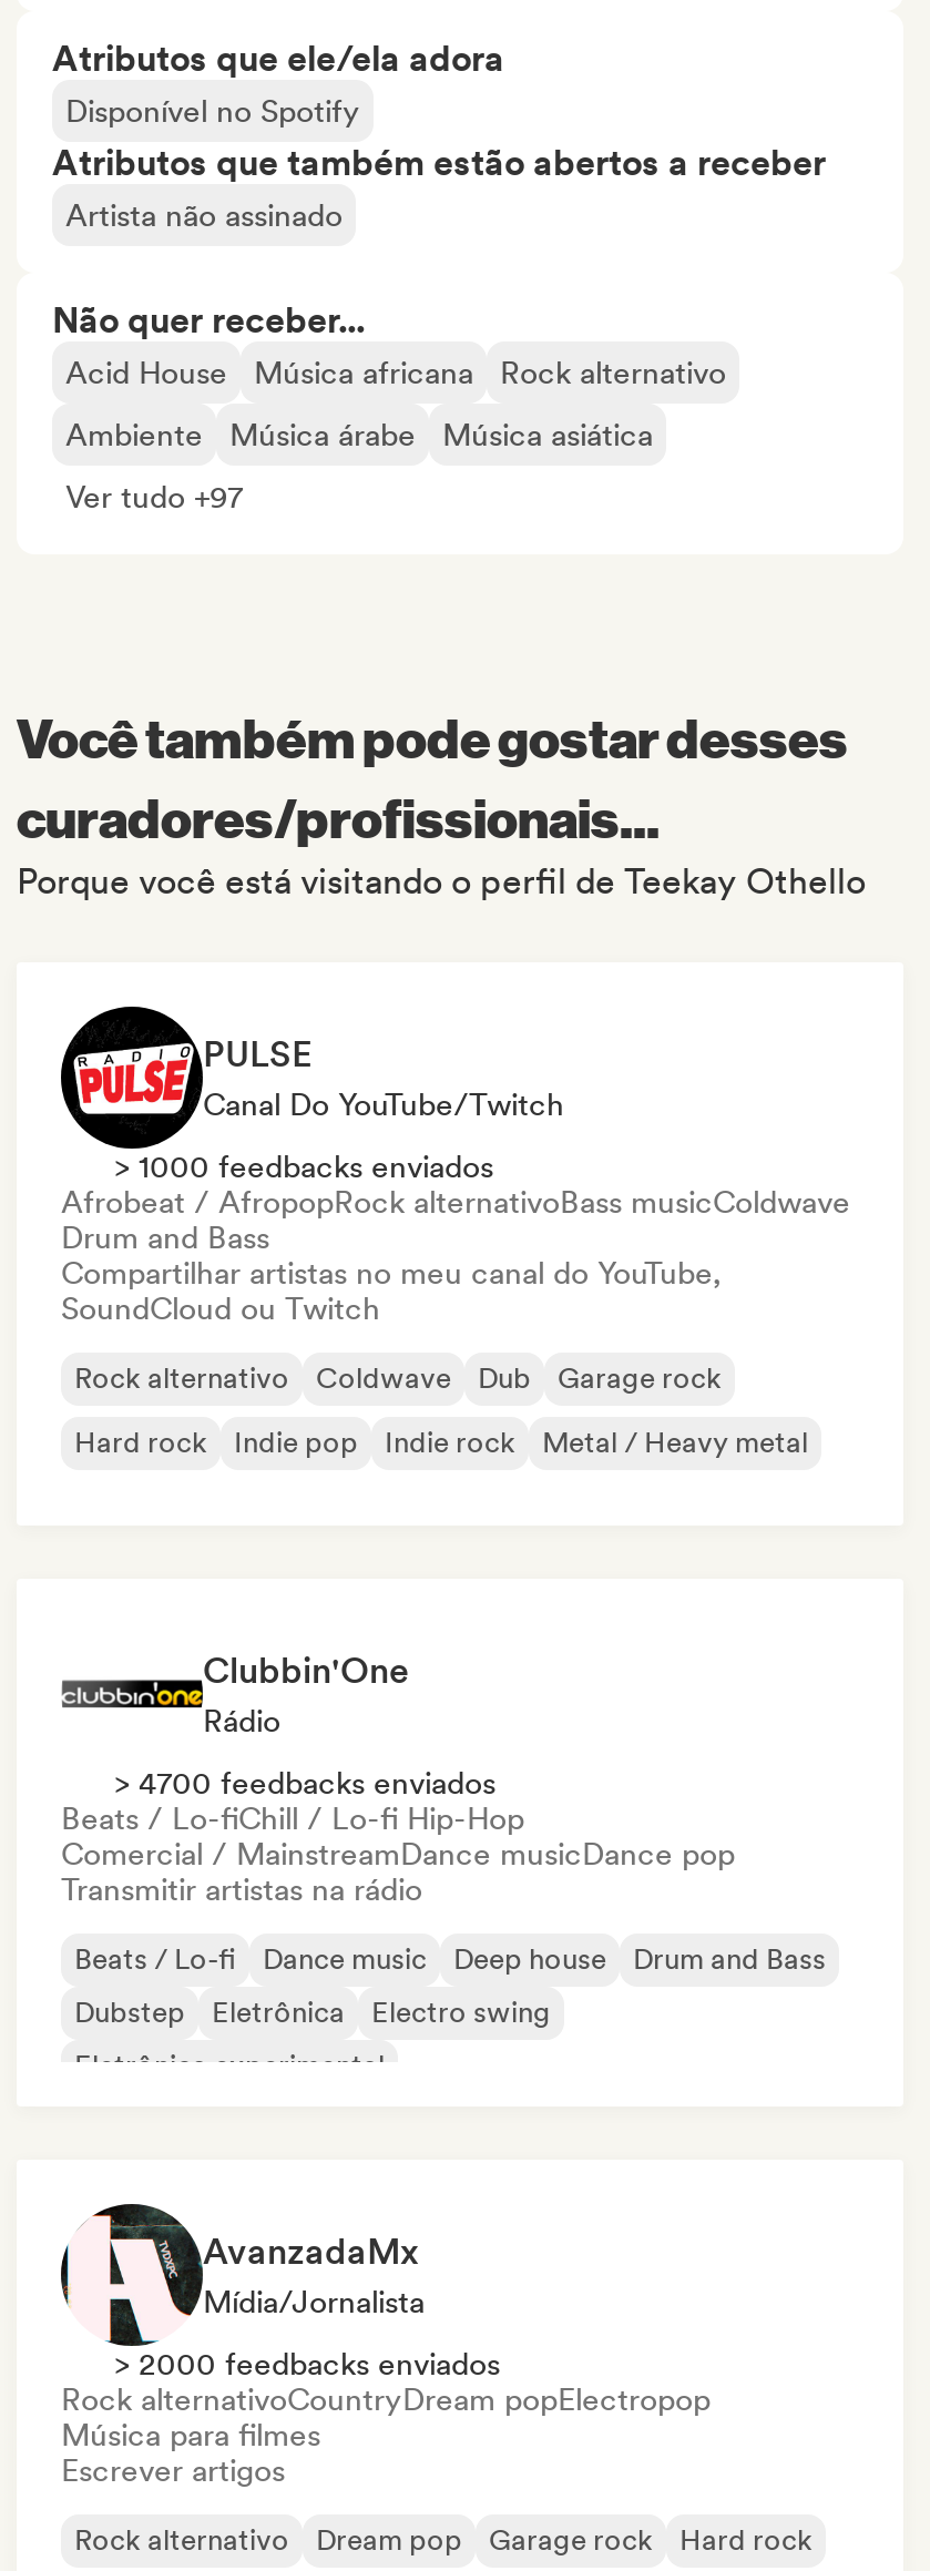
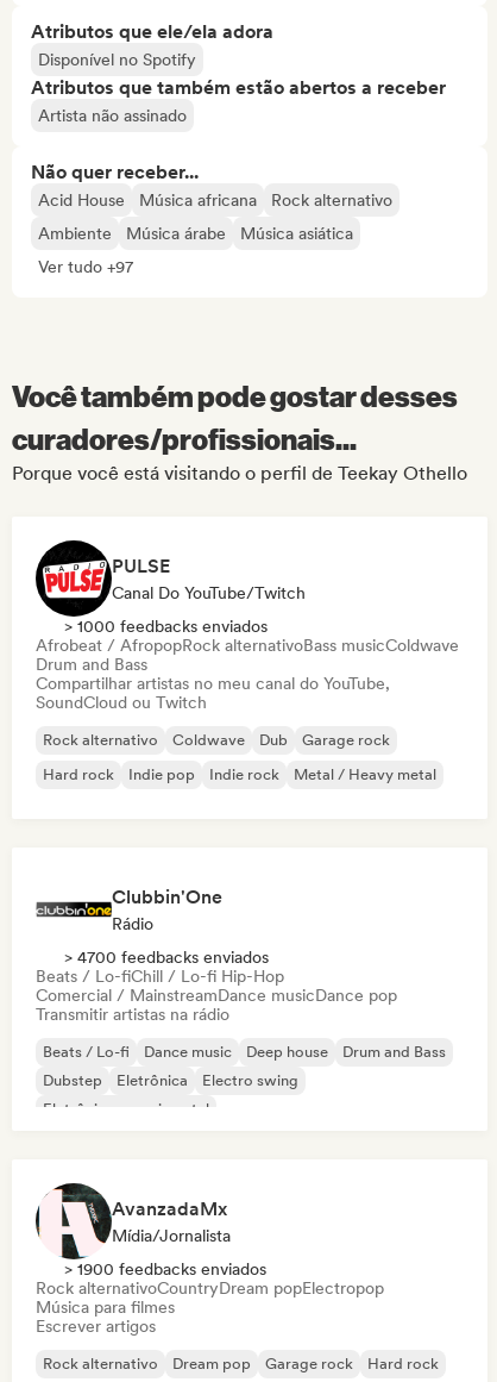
[114,2346,500,2381] > 2000 feedbacks enviados -> [64,1259,266,1278] > 1900 feedbacks enviados

